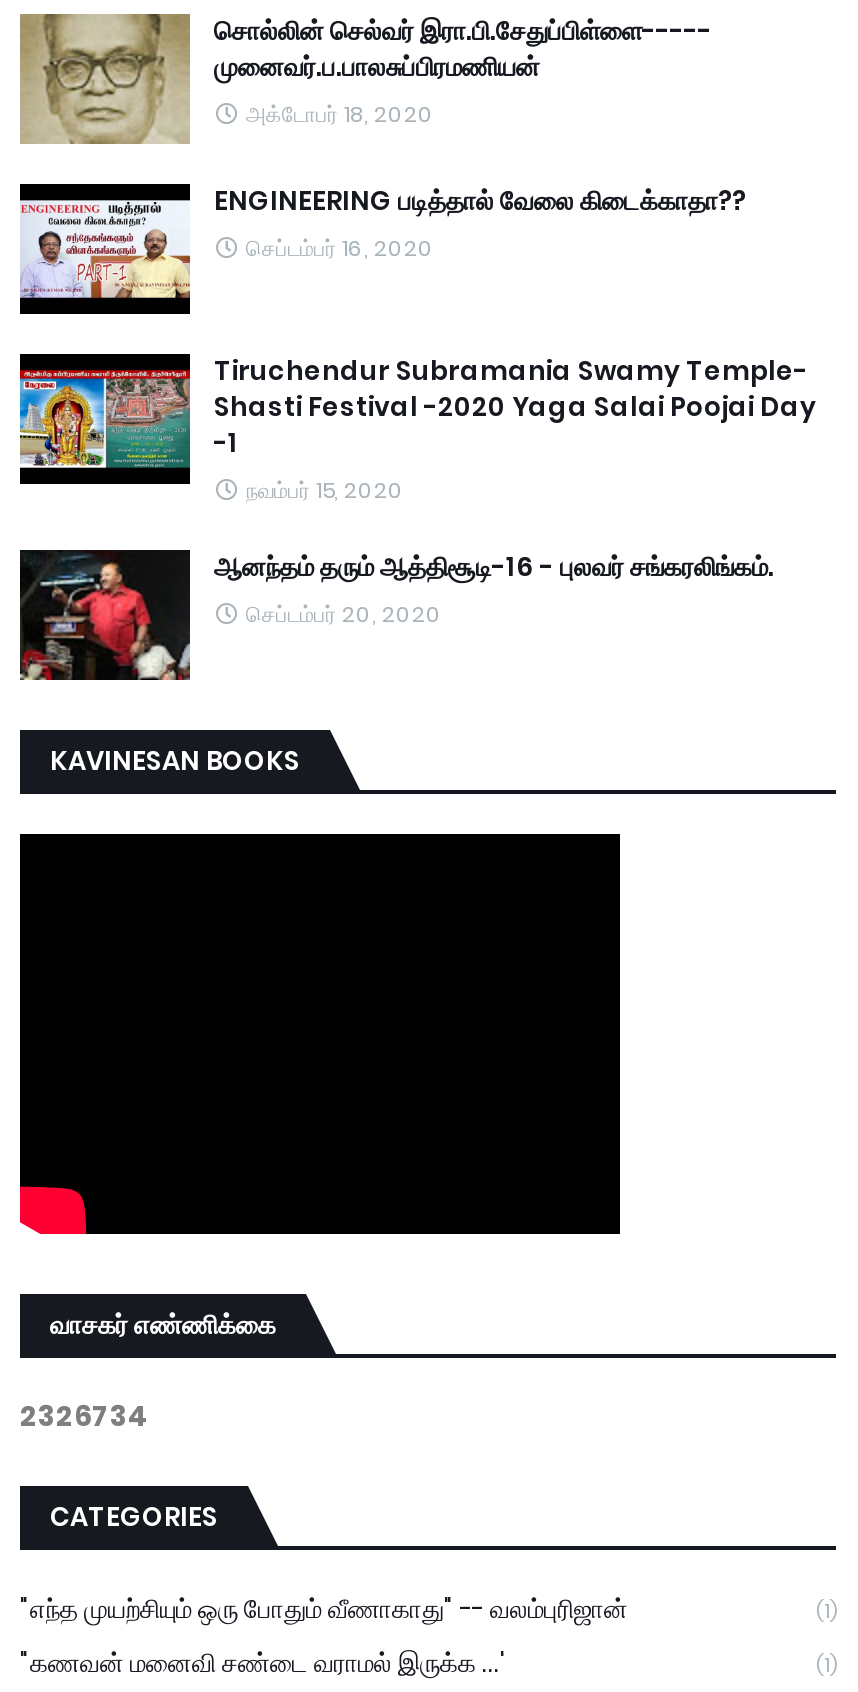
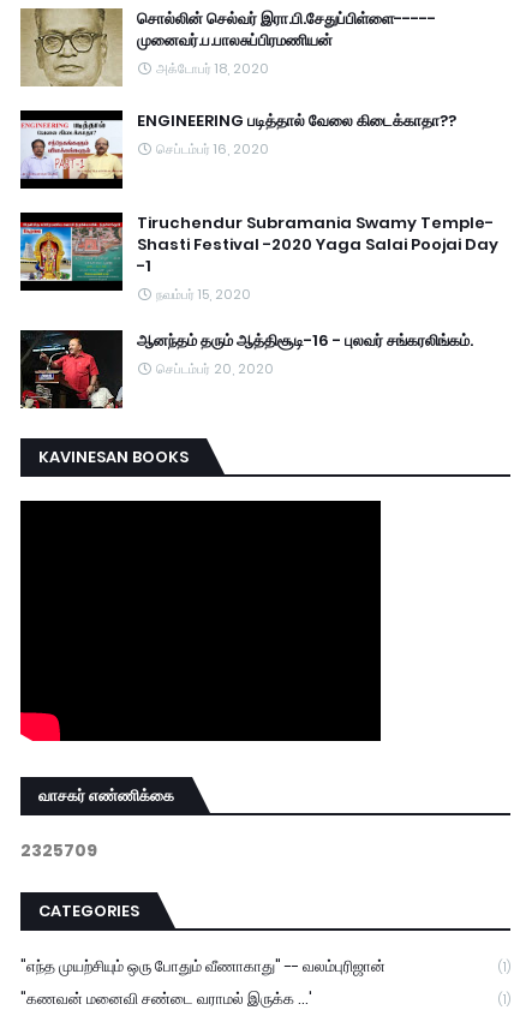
[20,1396,148,1436] 2326734 -> [20,839,97,863] 2325709

